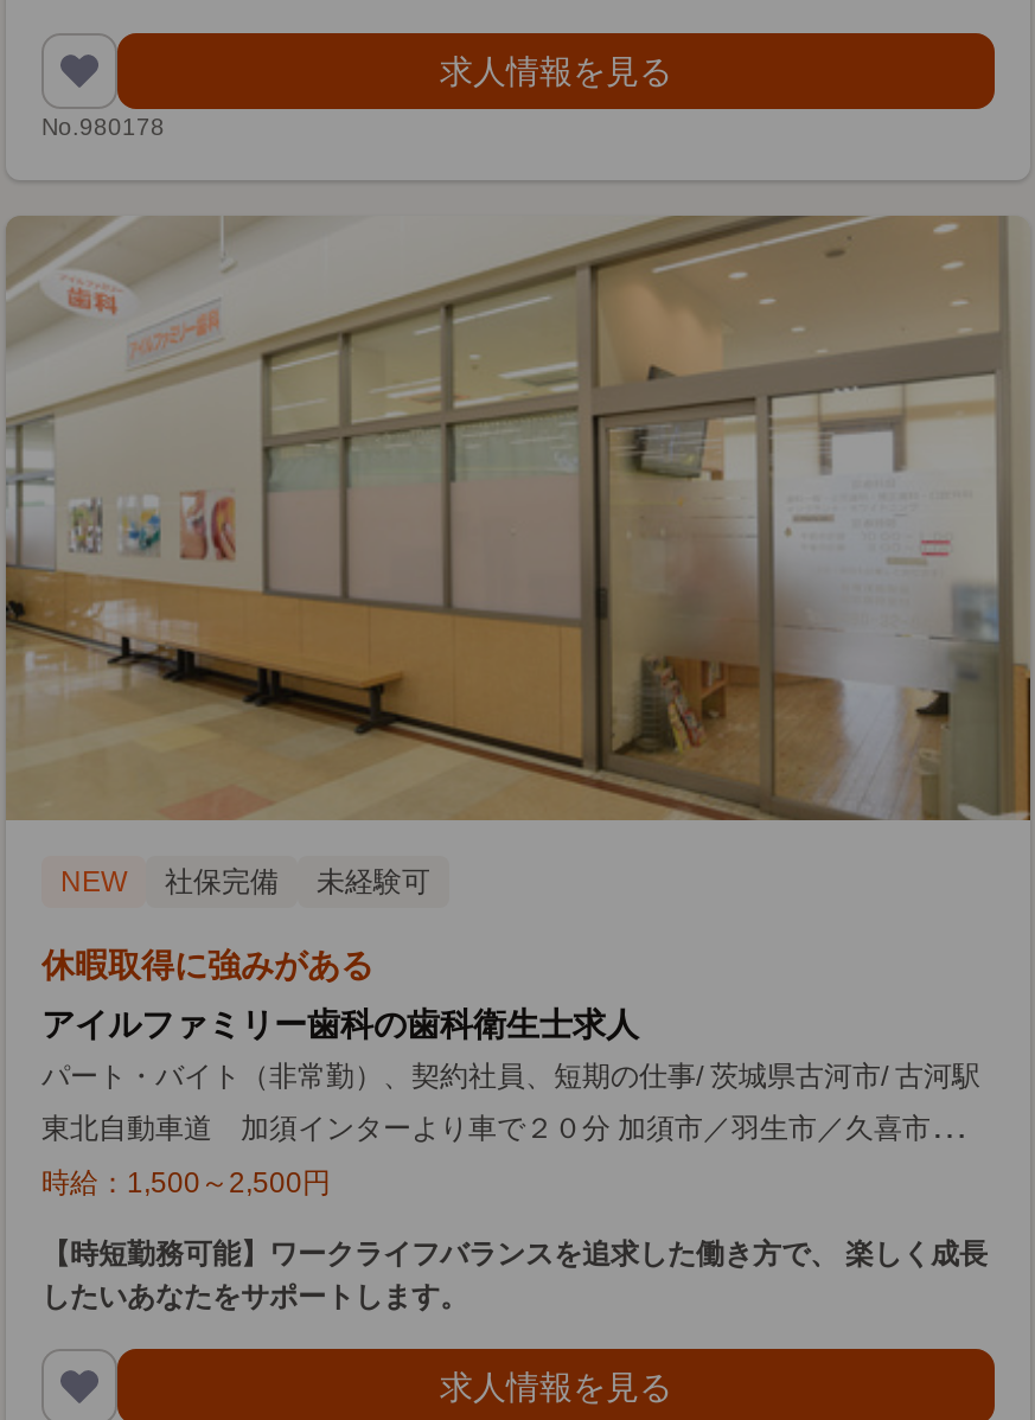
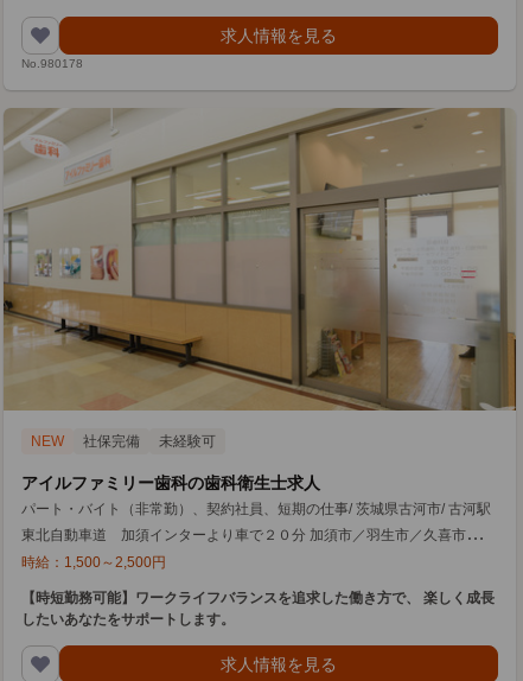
[41,946,373,984] 休暇取得に強みがある -> none

